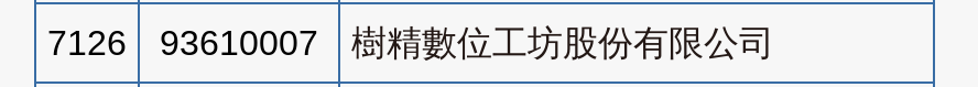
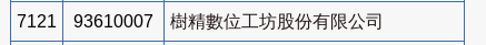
[47,24,774,61] 7126 93610007 樹精數位工坊股份有限公司 -> [17,12,384,31] 7121 93610007 樹精數位工坊股份有限公司

